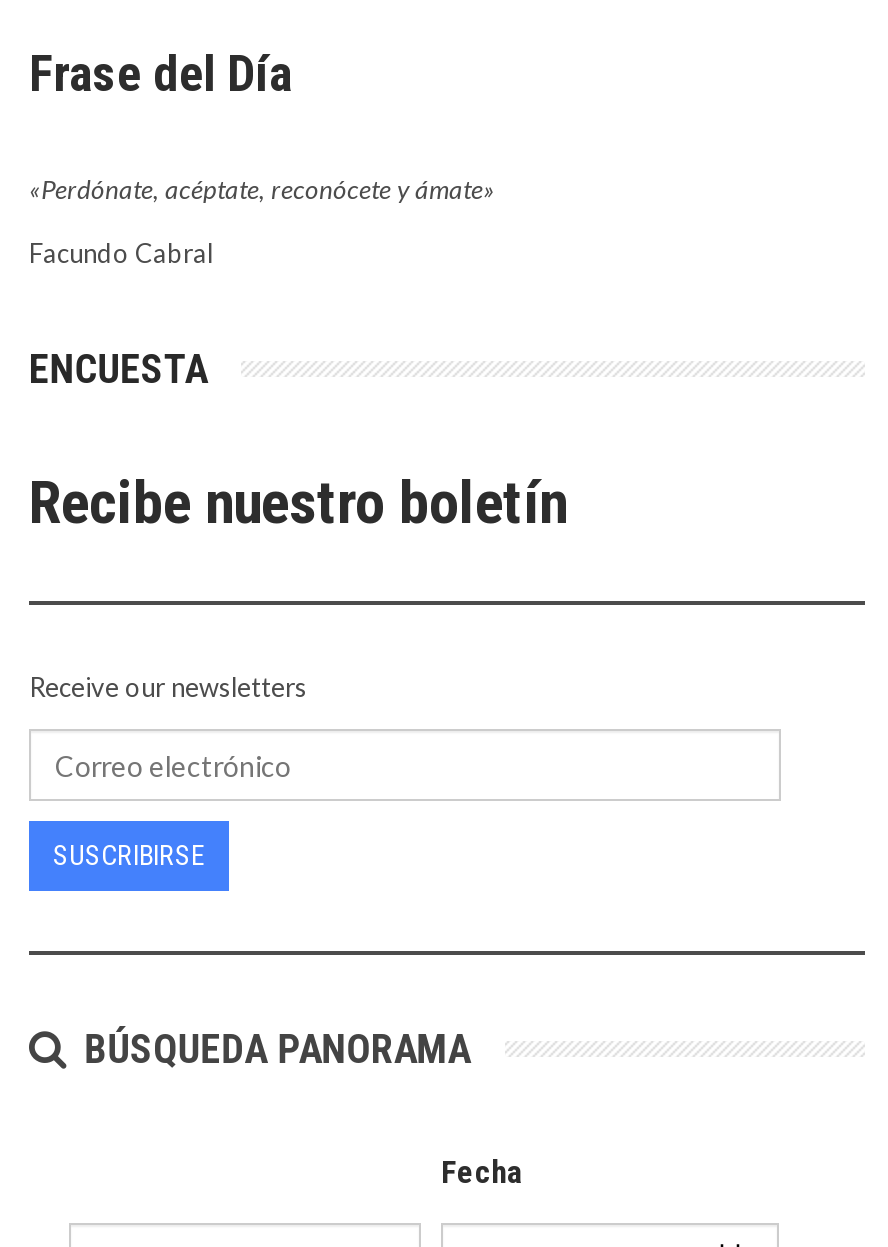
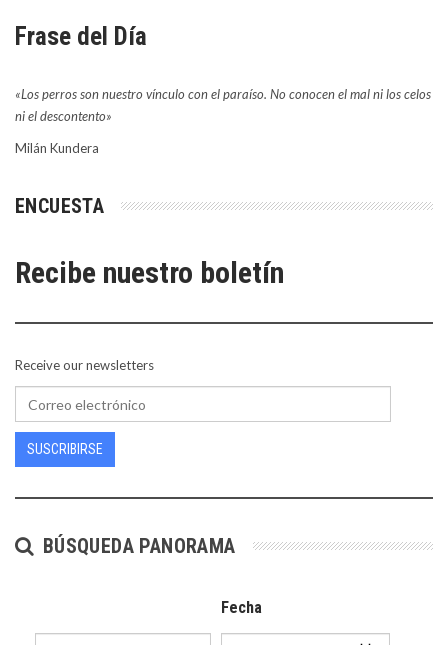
[29,174,495,206] «Perdónate, acéptate, reconócete y ámate» -> [15,86,431,124] «Los perros son nuestro vínculo con el paraíso. No conocen el mal ni los celos | ni el descontento»
[29,238,213,270] Facundo Cabral -> [15,140,99,156] Milán Kundera

